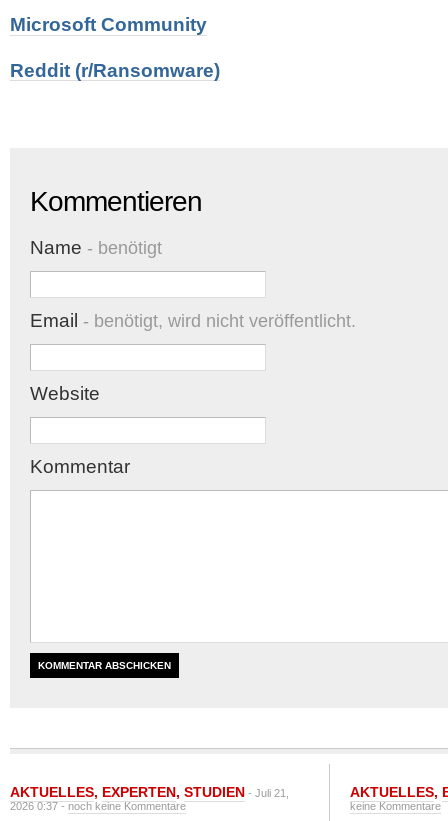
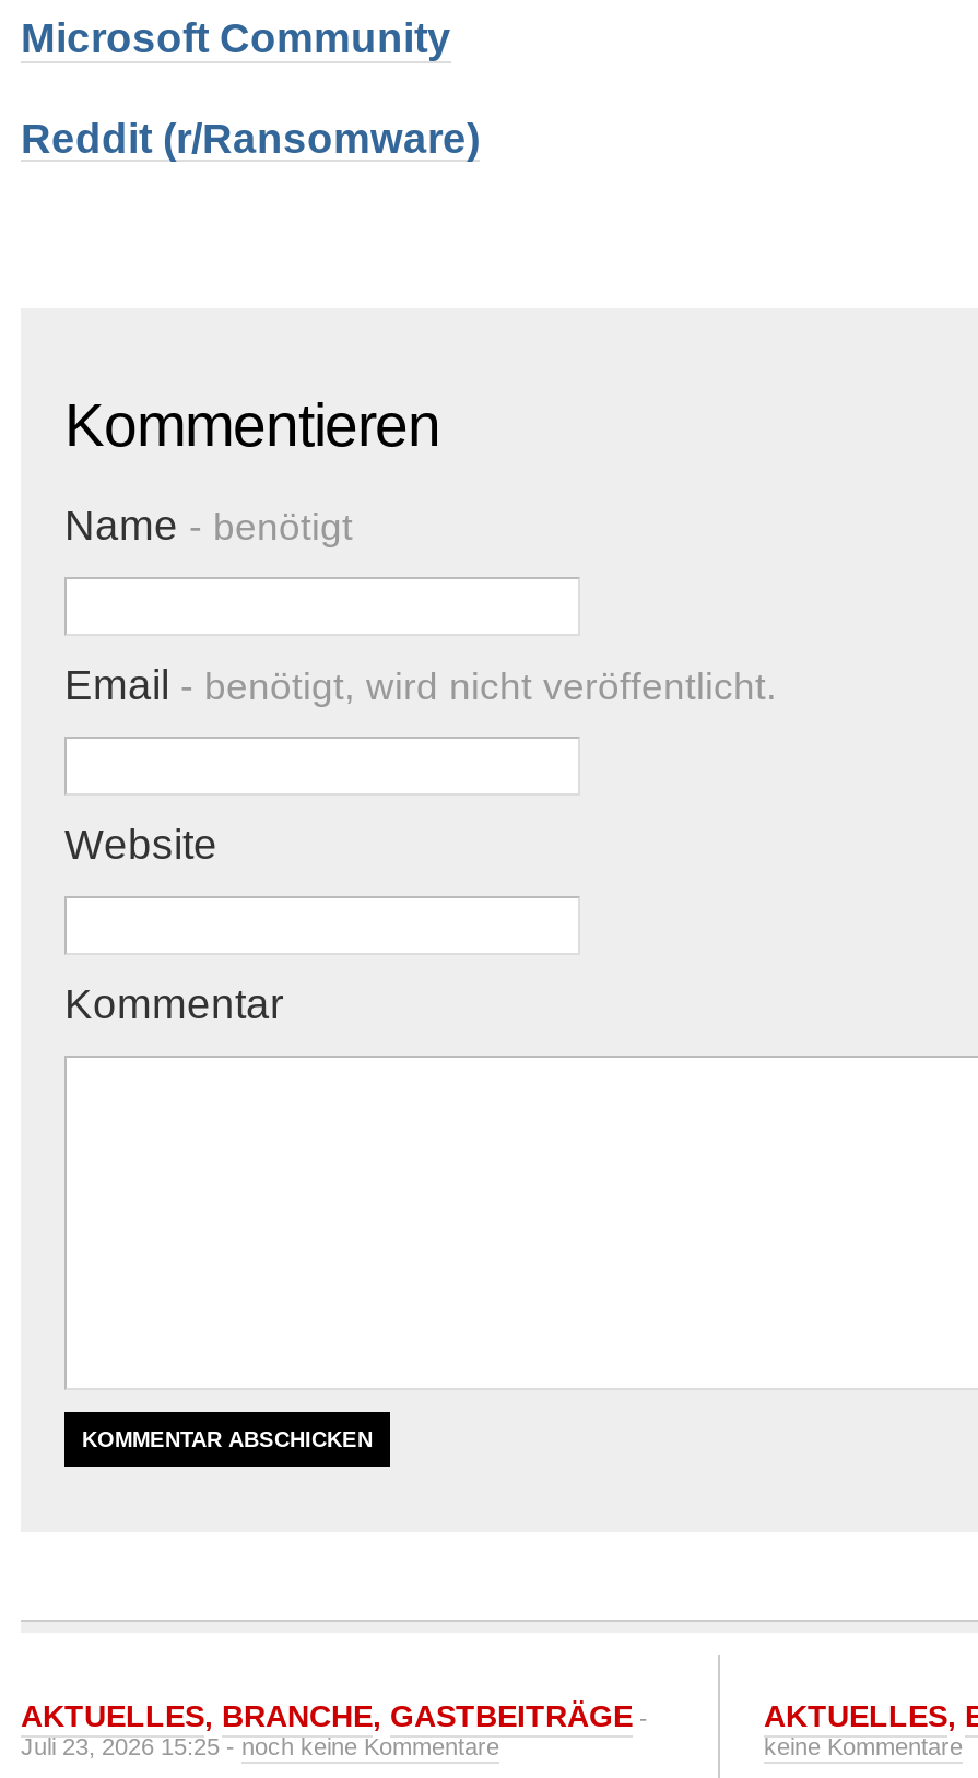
[10,784,289,812] AKTUELLES, EXPERTEN, STUDIEN - Juli 21, | 2026 0:37 - noch keine Kommentare -> [21,1698,648,1759] AKTUELLES, BRANCHE, GASTBEITRÄGE - | Juli 23, 2026 15:25 - noch keine Kommentare

